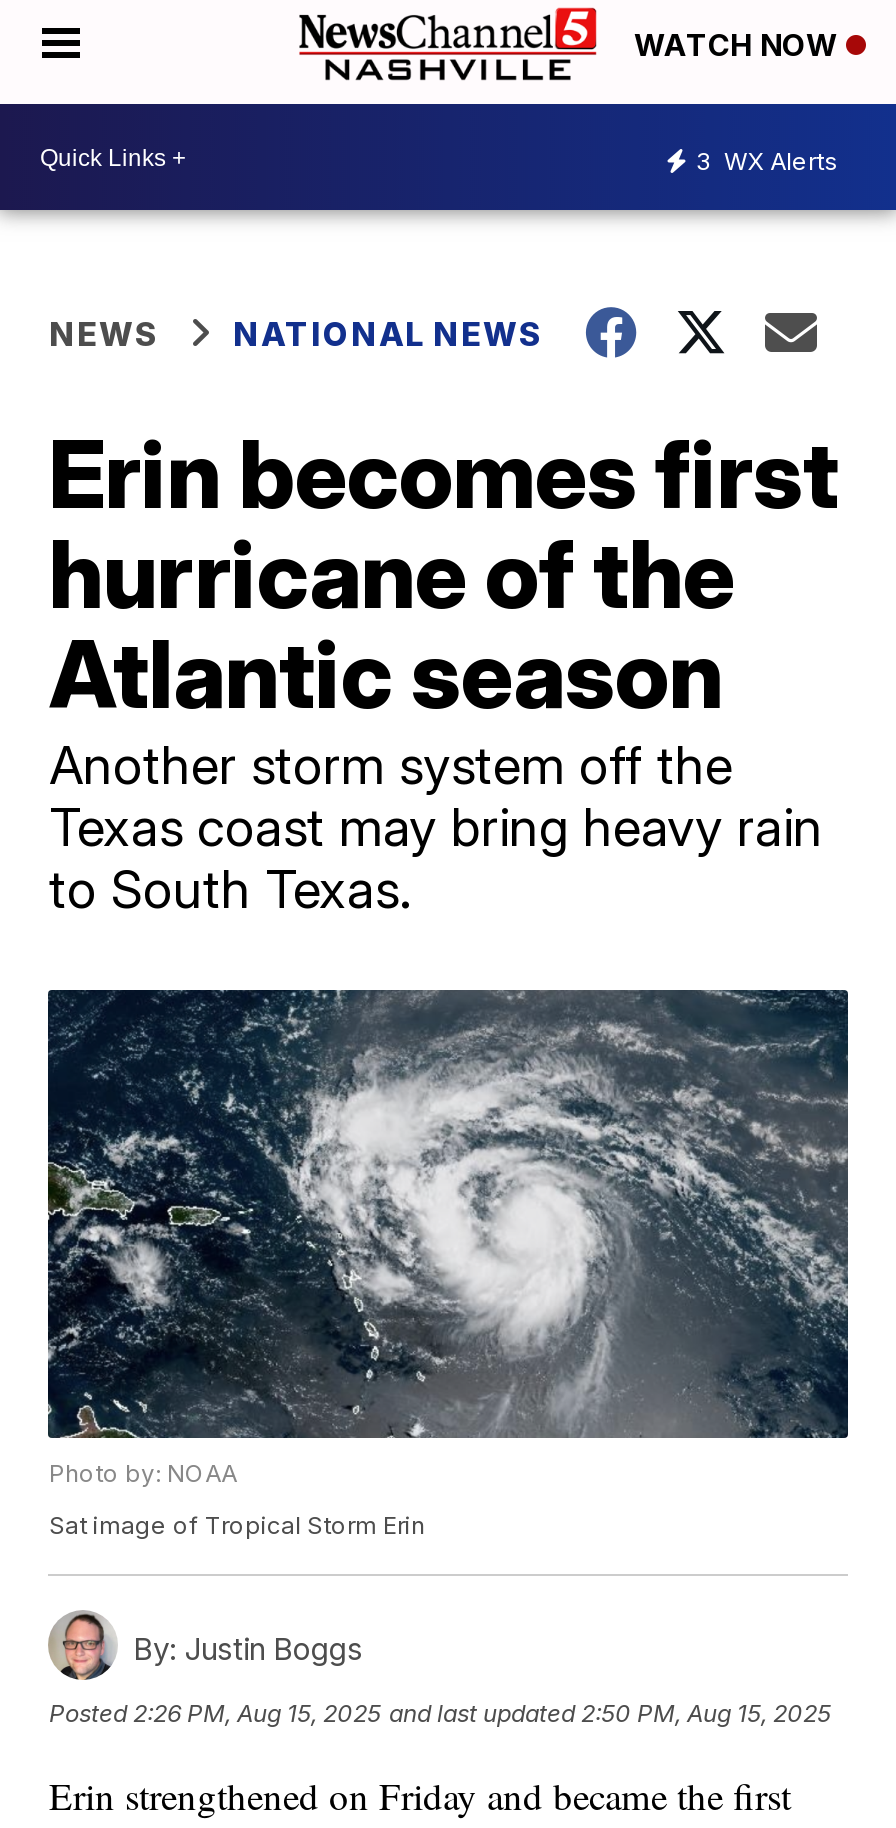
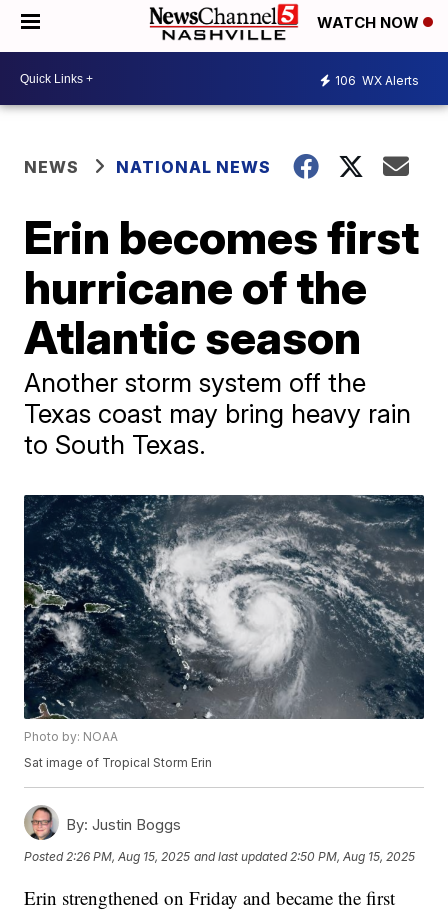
[696,145,838,175] 3 WX Alerts -> [335,72,419,87] 106 WX Alerts

